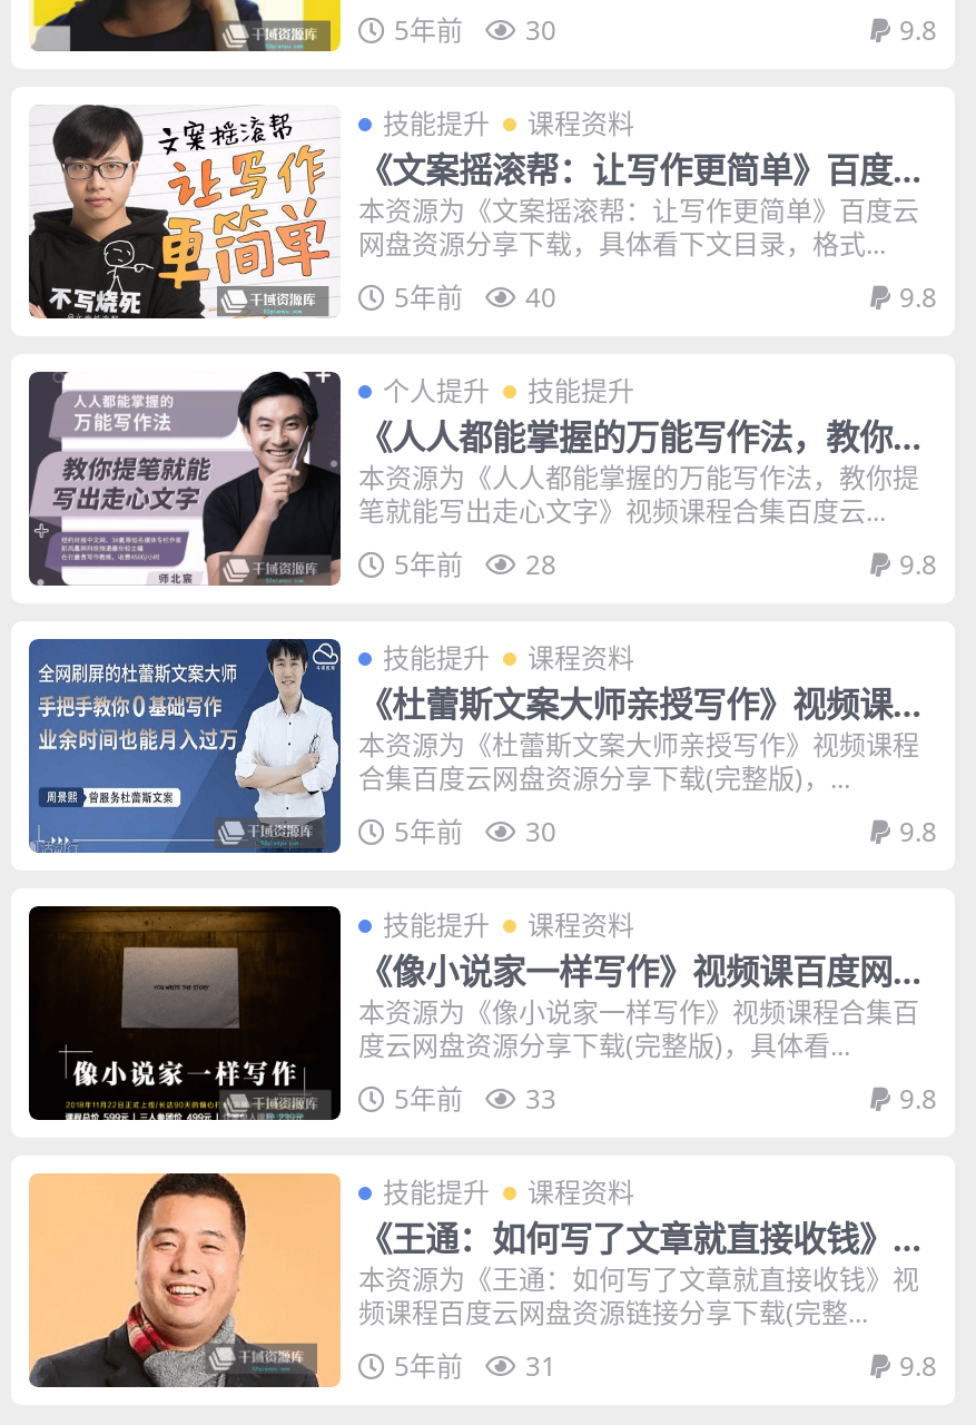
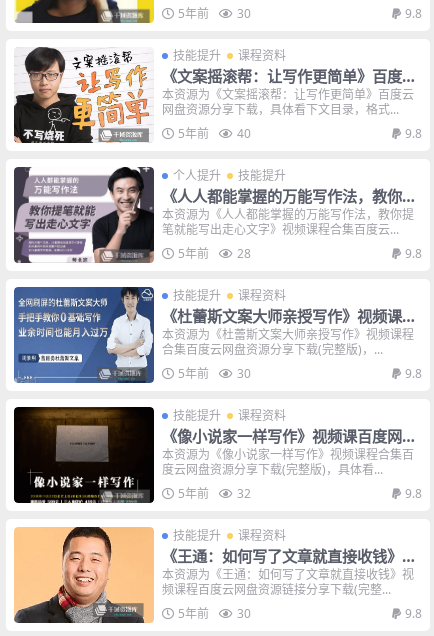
[394,1080,556,1118] 5年前 33 -> [178,485,251,502] 5年前 32
[394,1347,556,1385] 5年前 31 -> [178,605,251,622] 5年前 30

